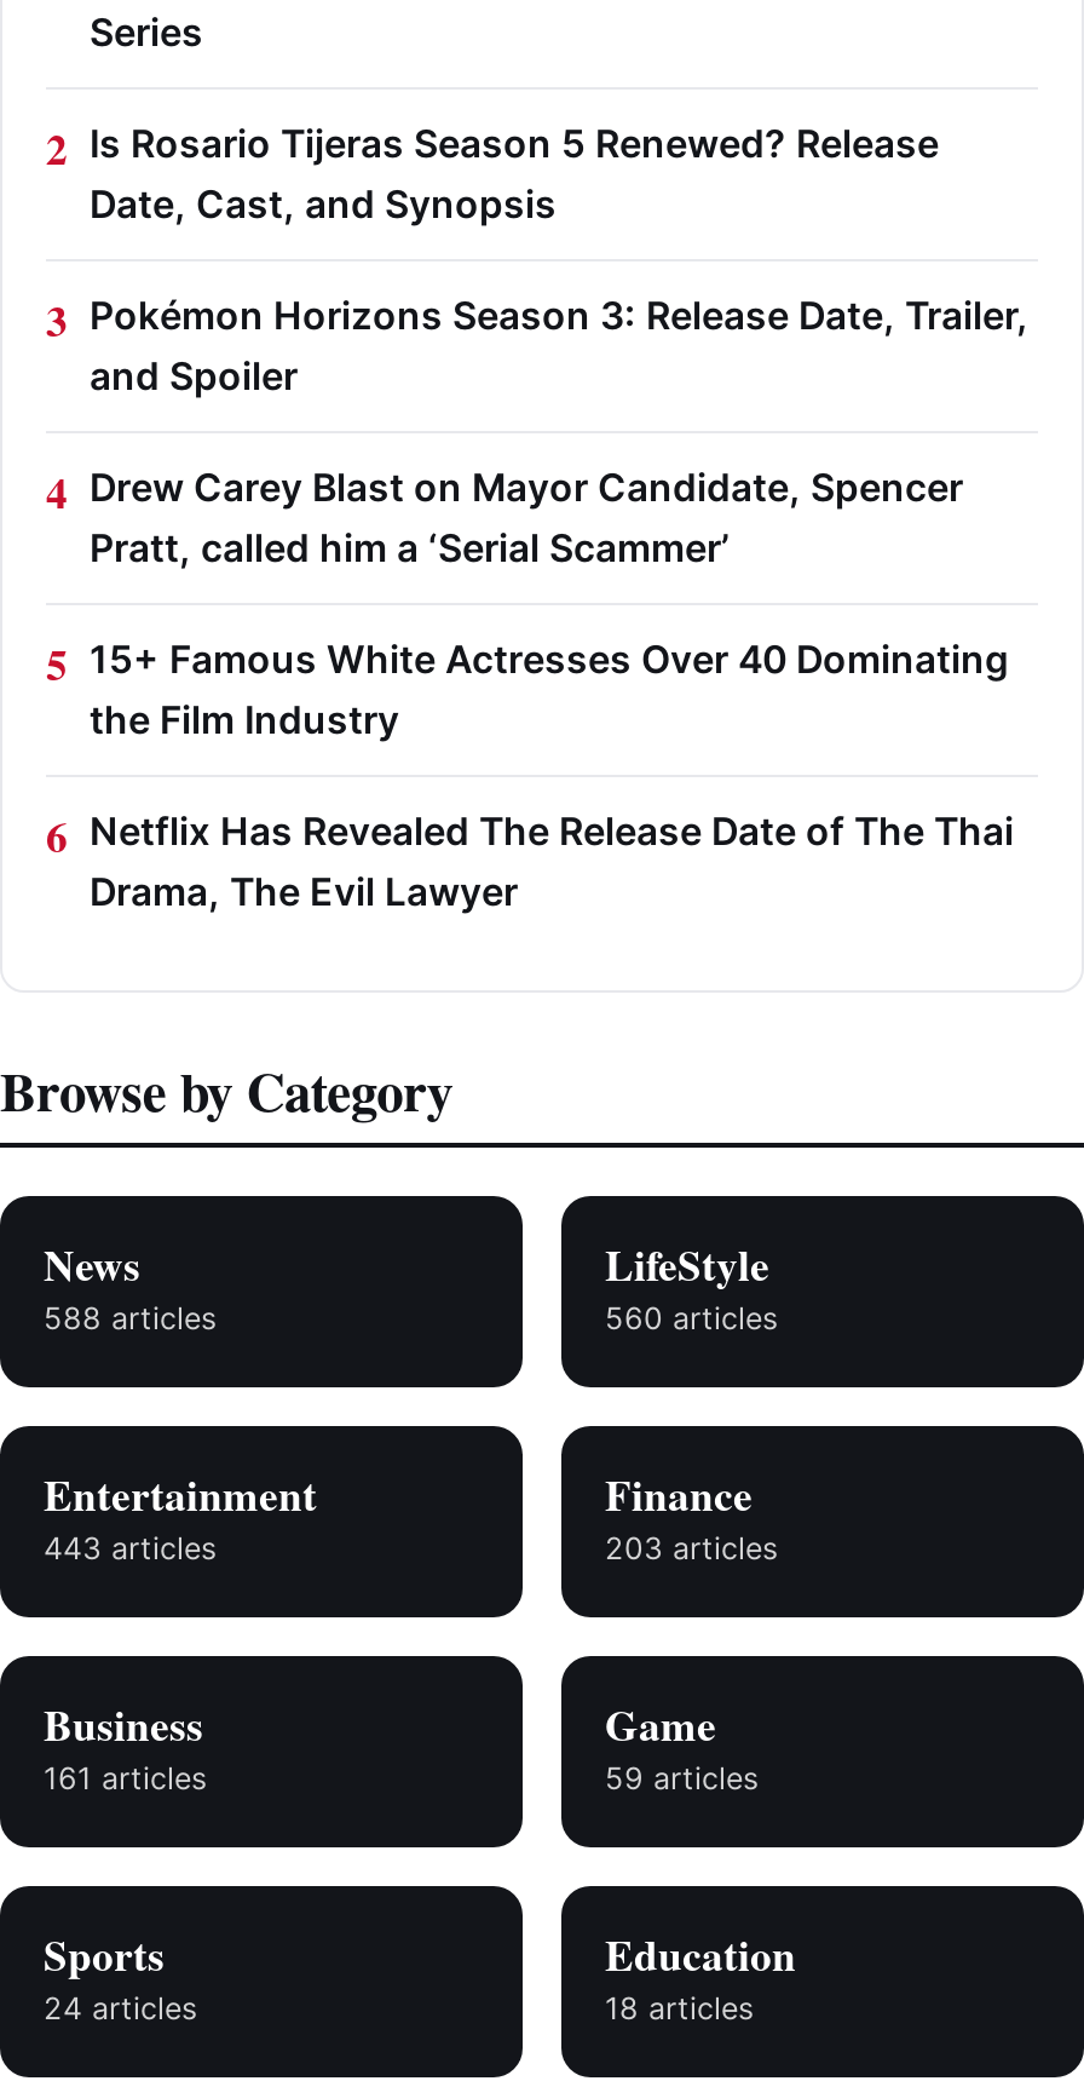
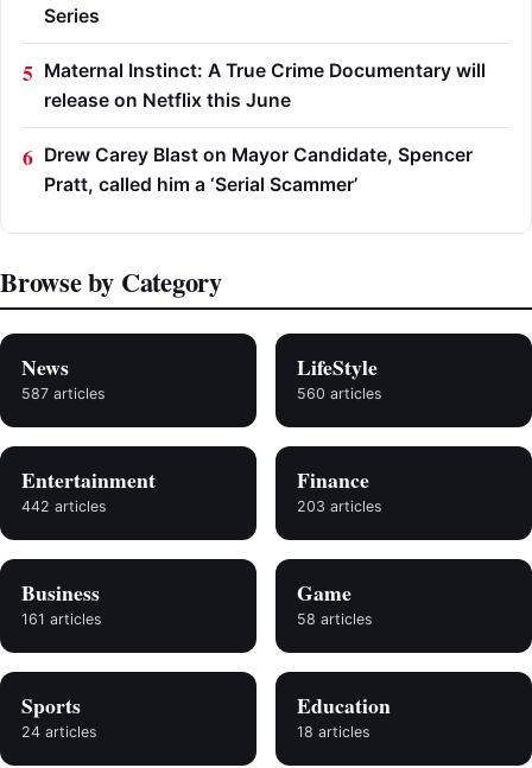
[90,120,1028,399] Is Rosario Tijeras Season 5 Renewed? Release | Date, Cast, and Synopsis | Pokémon Horizons Season 3: Release Date, Trailer, | and Spoiler -> [44,59,486,111] Maternal Instinct: A True Crime Documentary will | release on Netflix this June
[90,636,1014,914] 15+ Famous White Actresses Over 40 Dominating | the Film Industry | Netflix Has Revealed The Release Date of The Thai | Drama, The Evil Lawyer -> none
[44,1299,218,1336] 588 articles -> [21,384,106,402] 587 articles
[44,1529,218,1566] 443 articles -> [21,497,107,515] 442 articles
[605,1759,760,1796] 59 articles -> [297,610,373,627] 58 articles

